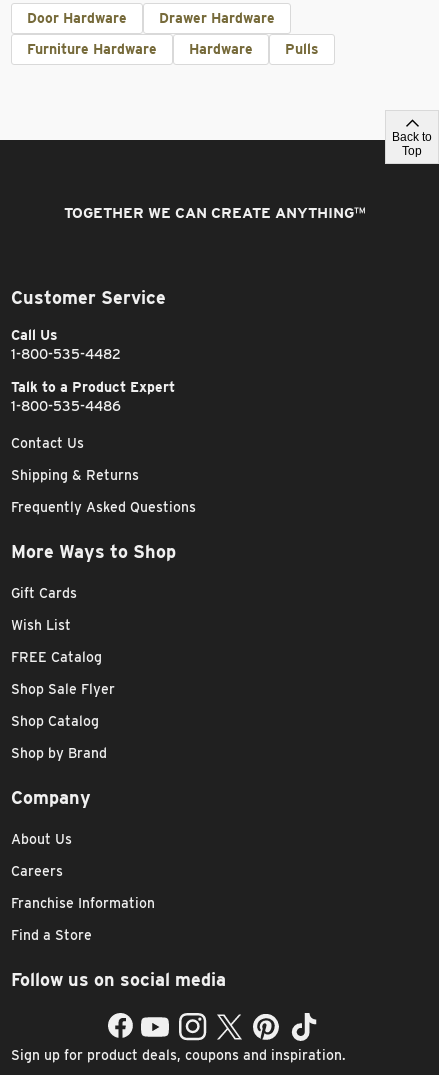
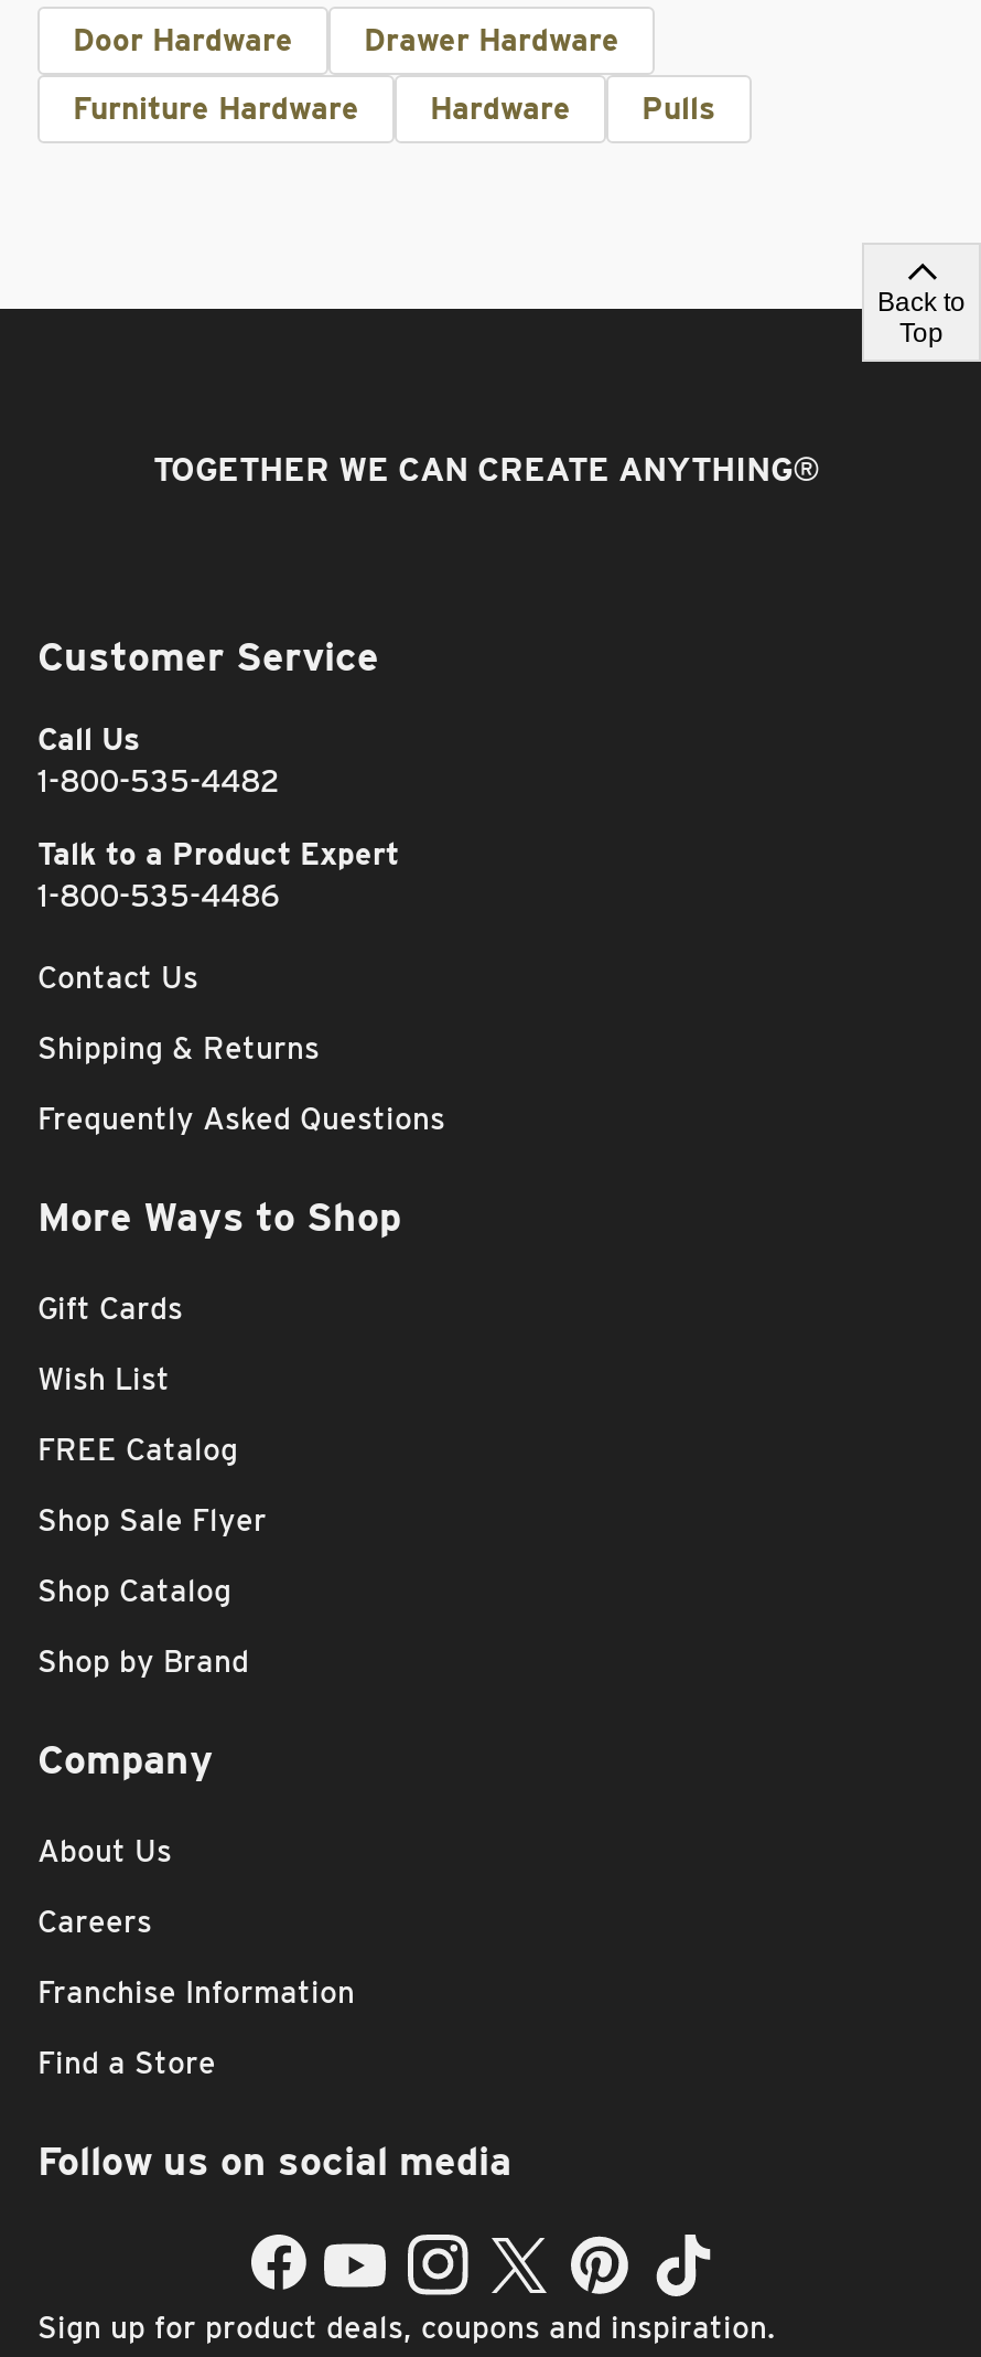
[64,204,366,222] TOGETHER WE CAN CREATE ANYTHING™ -> [153,451,821,491] TOGETHER WE CAN CREATE ANYTHING®

